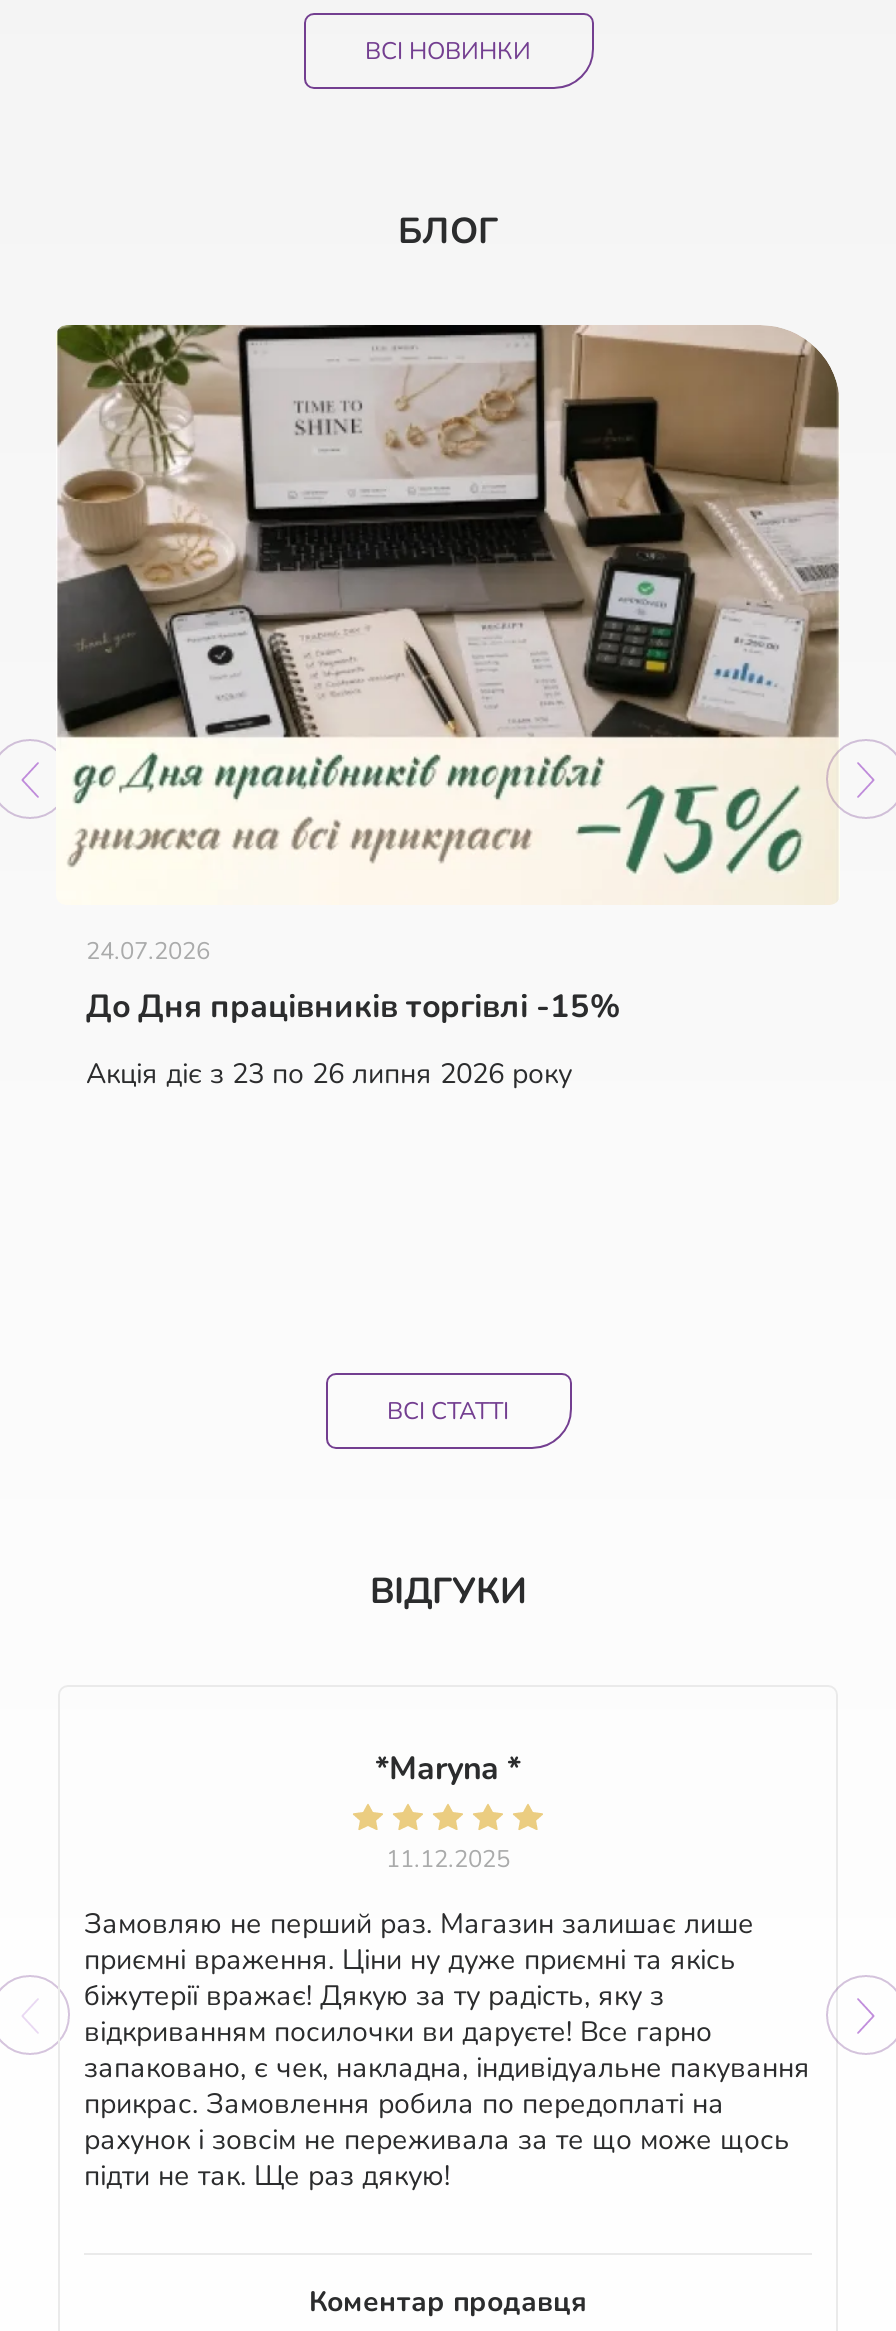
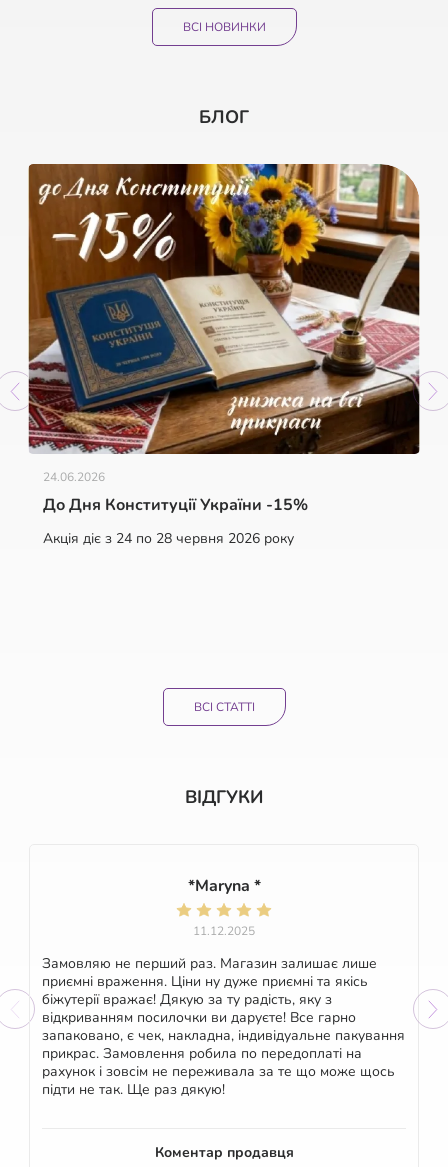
[56,323,840,968] [image] | 24.07.2026 -> [28,163,421,485] [image] | 24.06.2026
[86,986,620,1030] До Дня працівників торгівлі -15% -> [43,494,308,516] До Дня Конституції України -15%
[86,1056,572,1094] Акція діє з 23 по 26 липня 2026 року -> [43,529,294,548] Акція діє з 24 по 28 червня 2026 року

